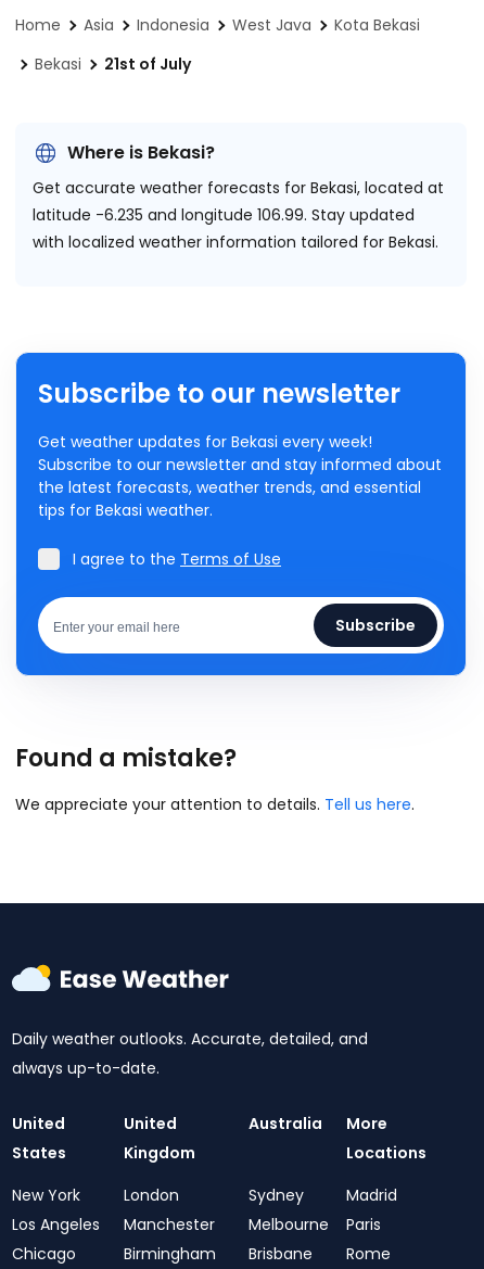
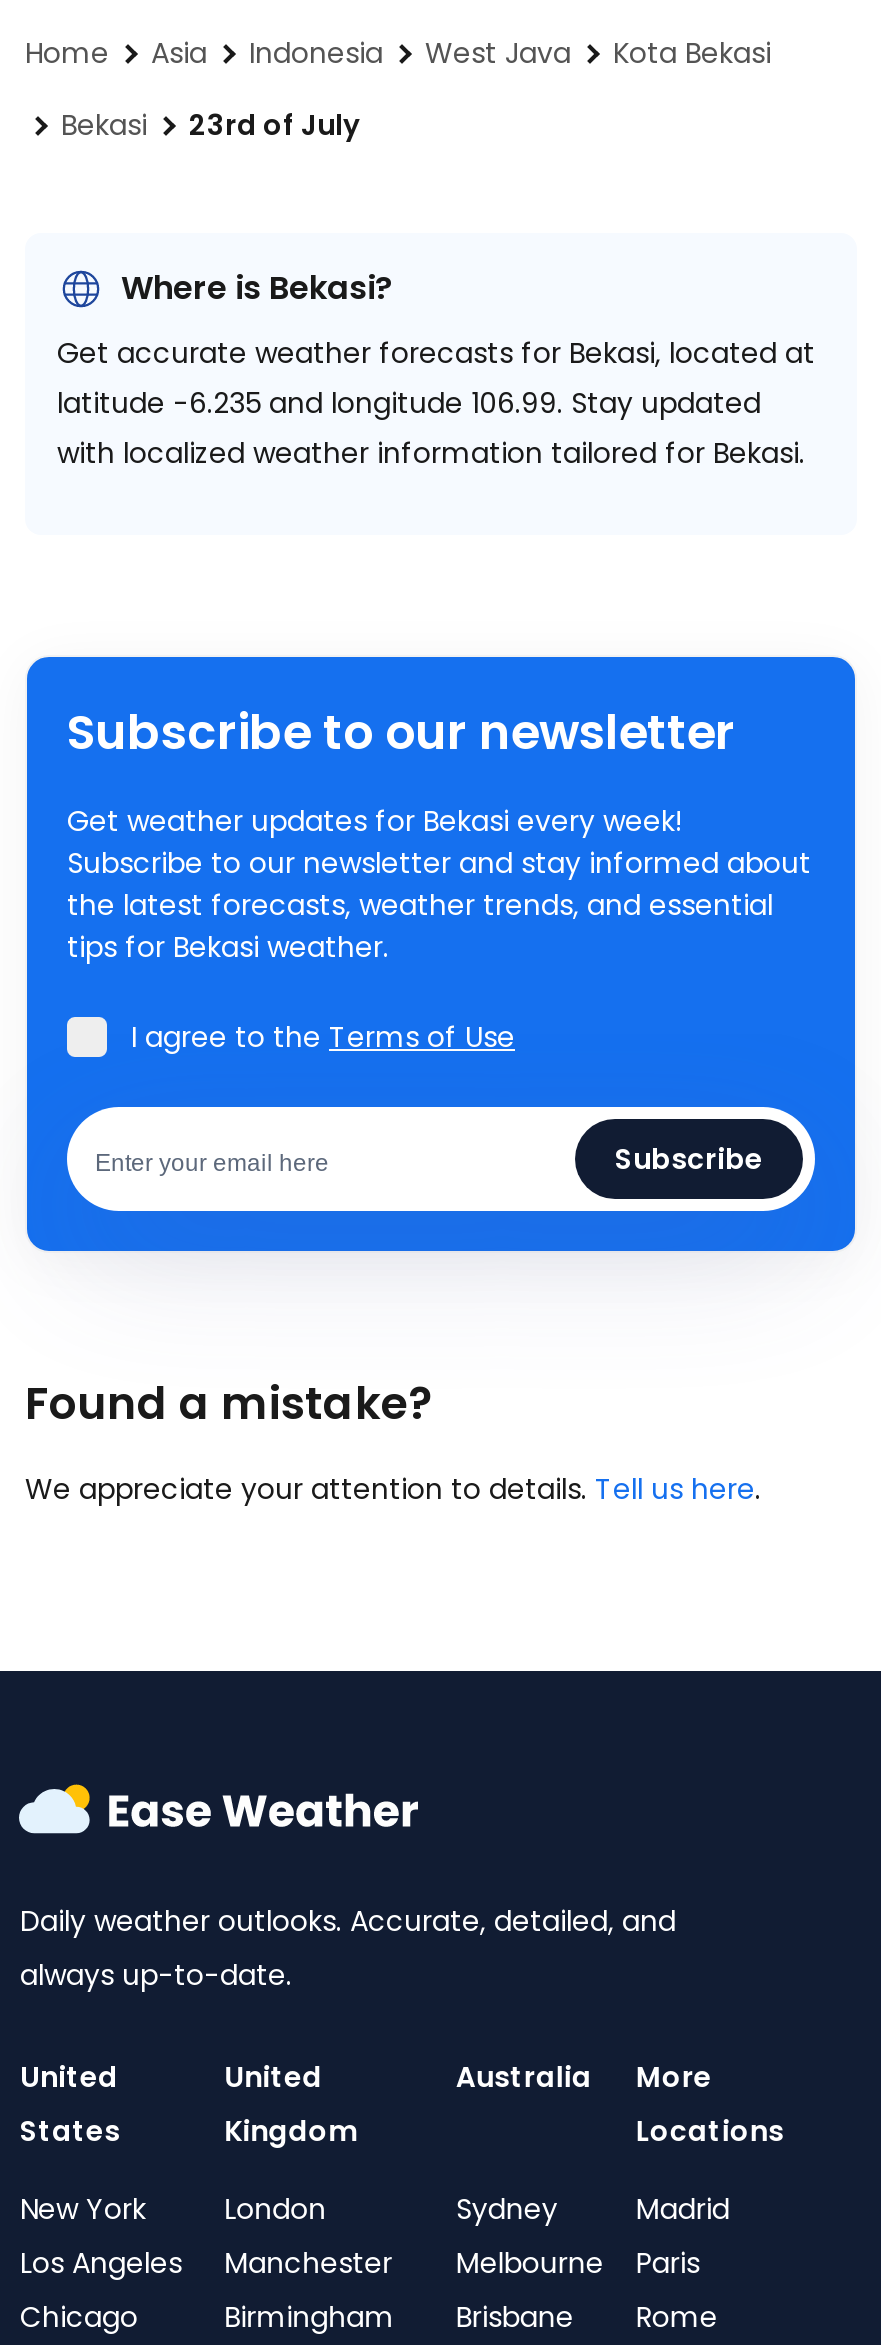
[35,53,191,75] Bekasi 21st of July -> [61,105,359,145] Bekasi 23rd of July

